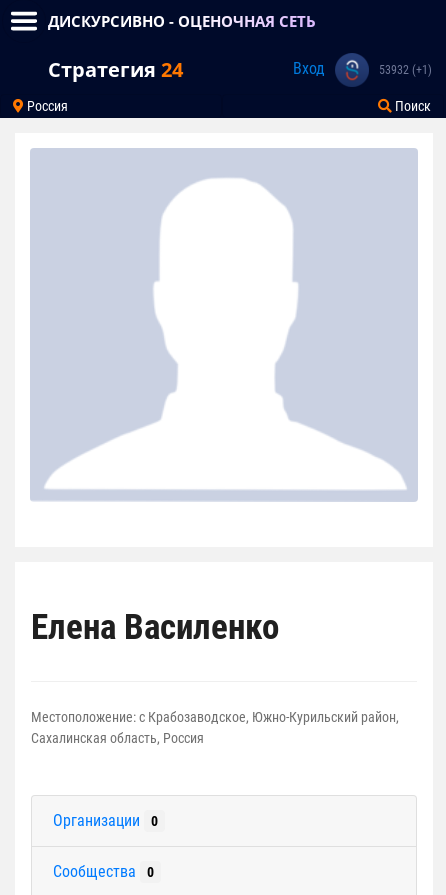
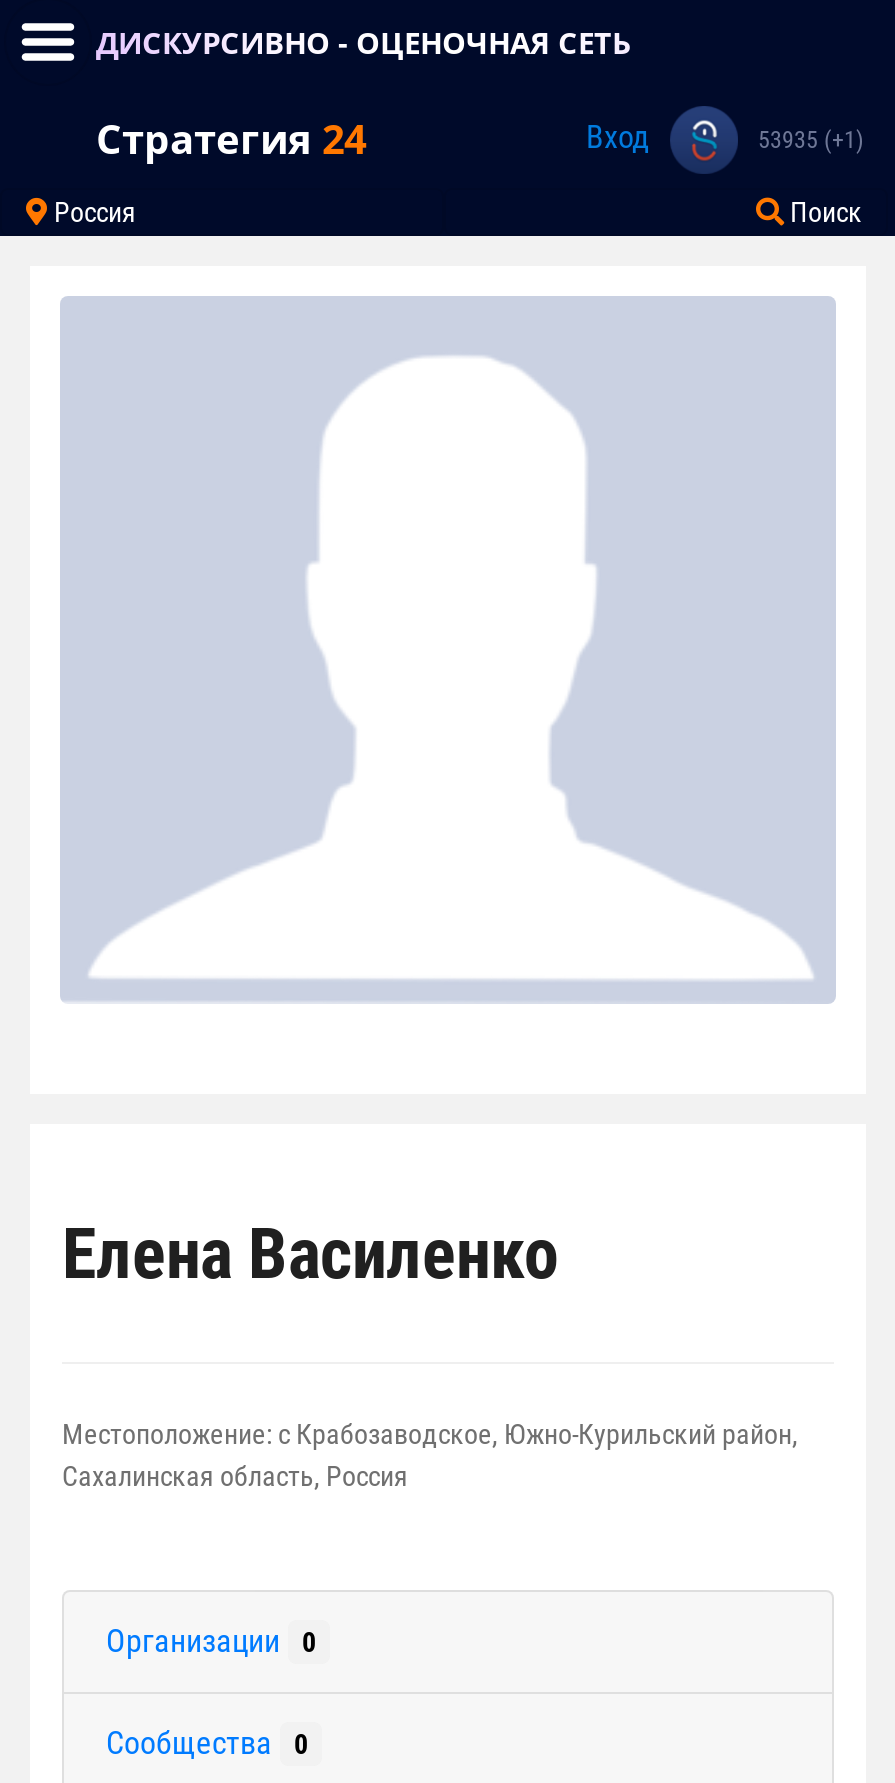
[379,63,432,77] 53932 (+1) -> [758,126,864,154] 53935 (+1)

